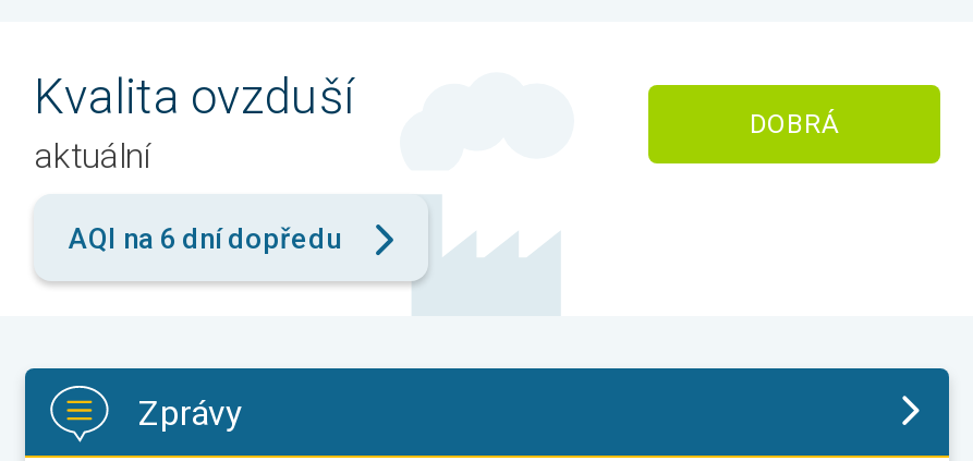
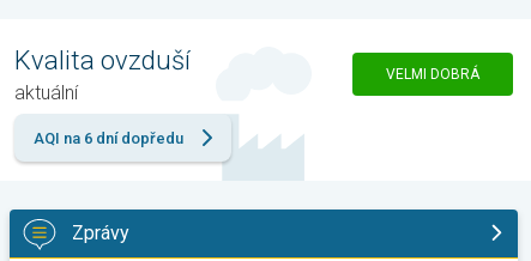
[750,108,839,139] DOBRÁ -> [386,66,479,83] VELMI DOBRÁ

